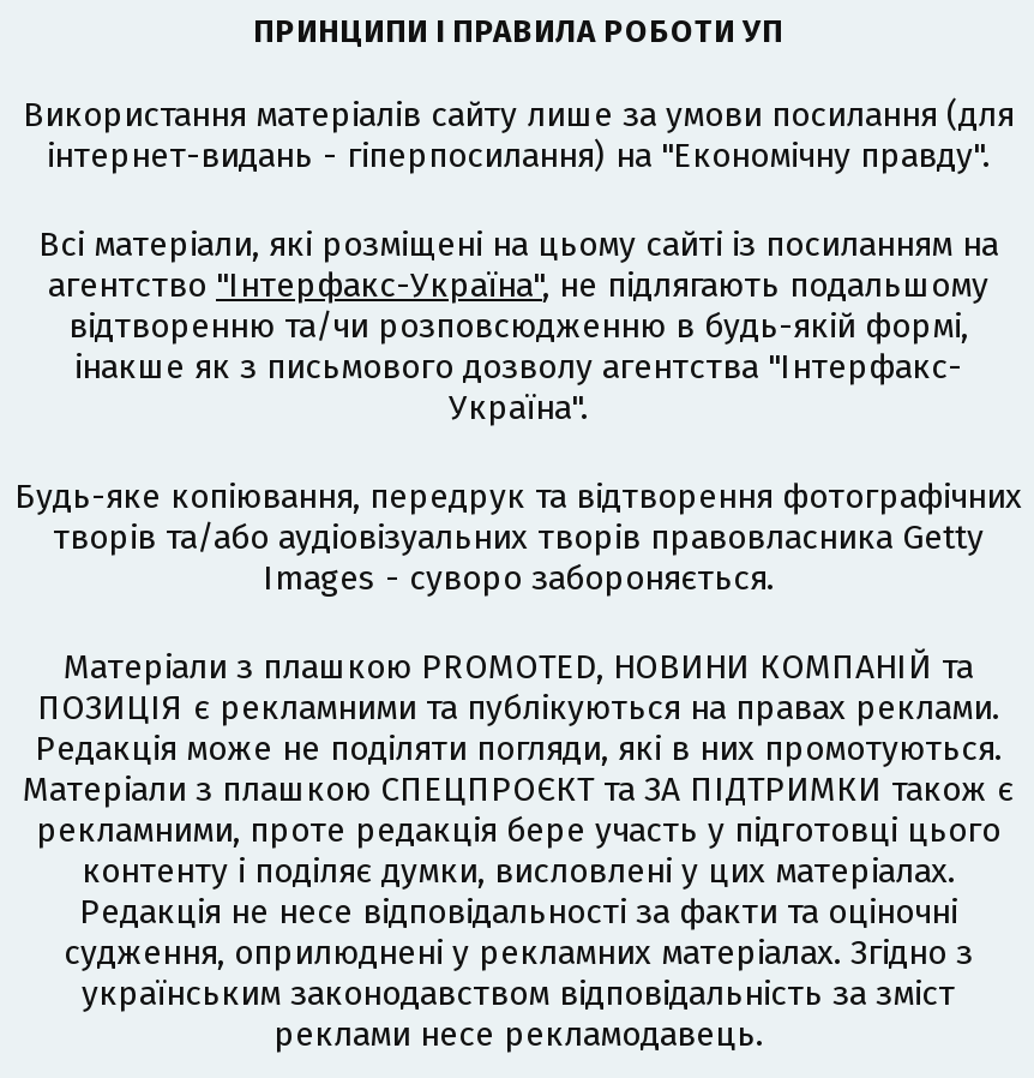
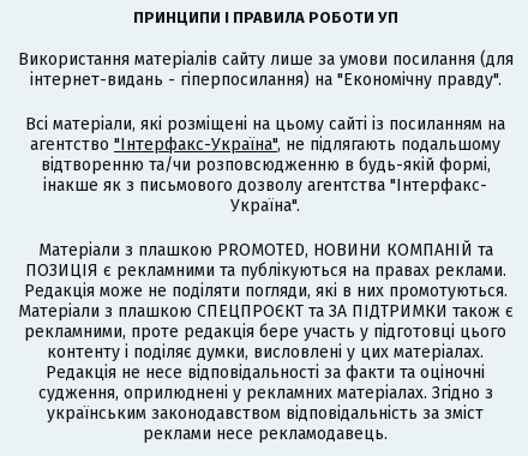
[14,476,1022,598] Будь-яке копіювання, передрук та відтворення фотографічних | творів та/або аудіовізуальних творів правовласника Getty | Images - суворо забороняється. -> none

